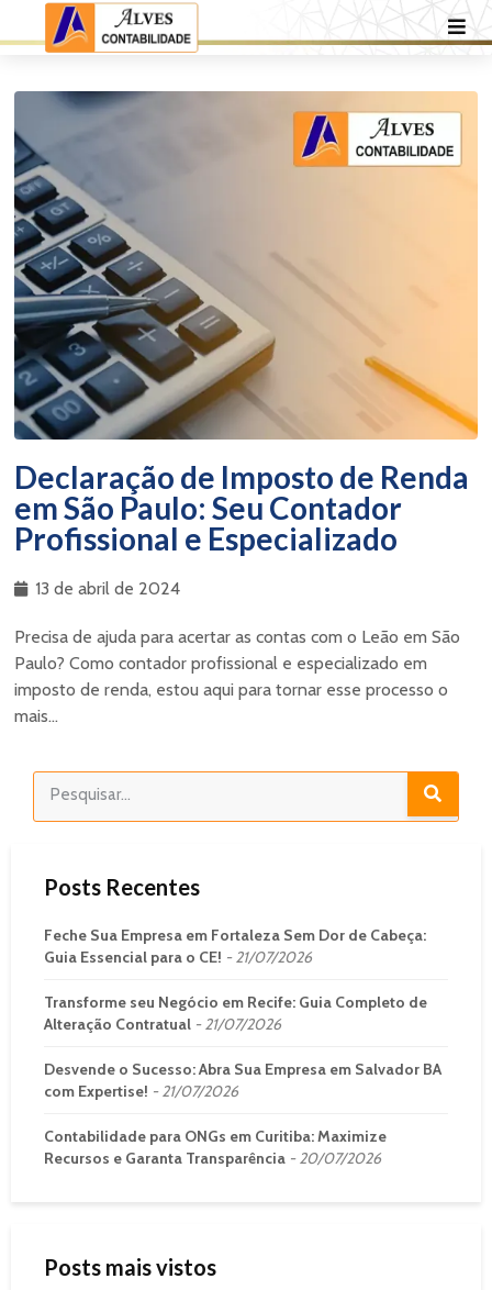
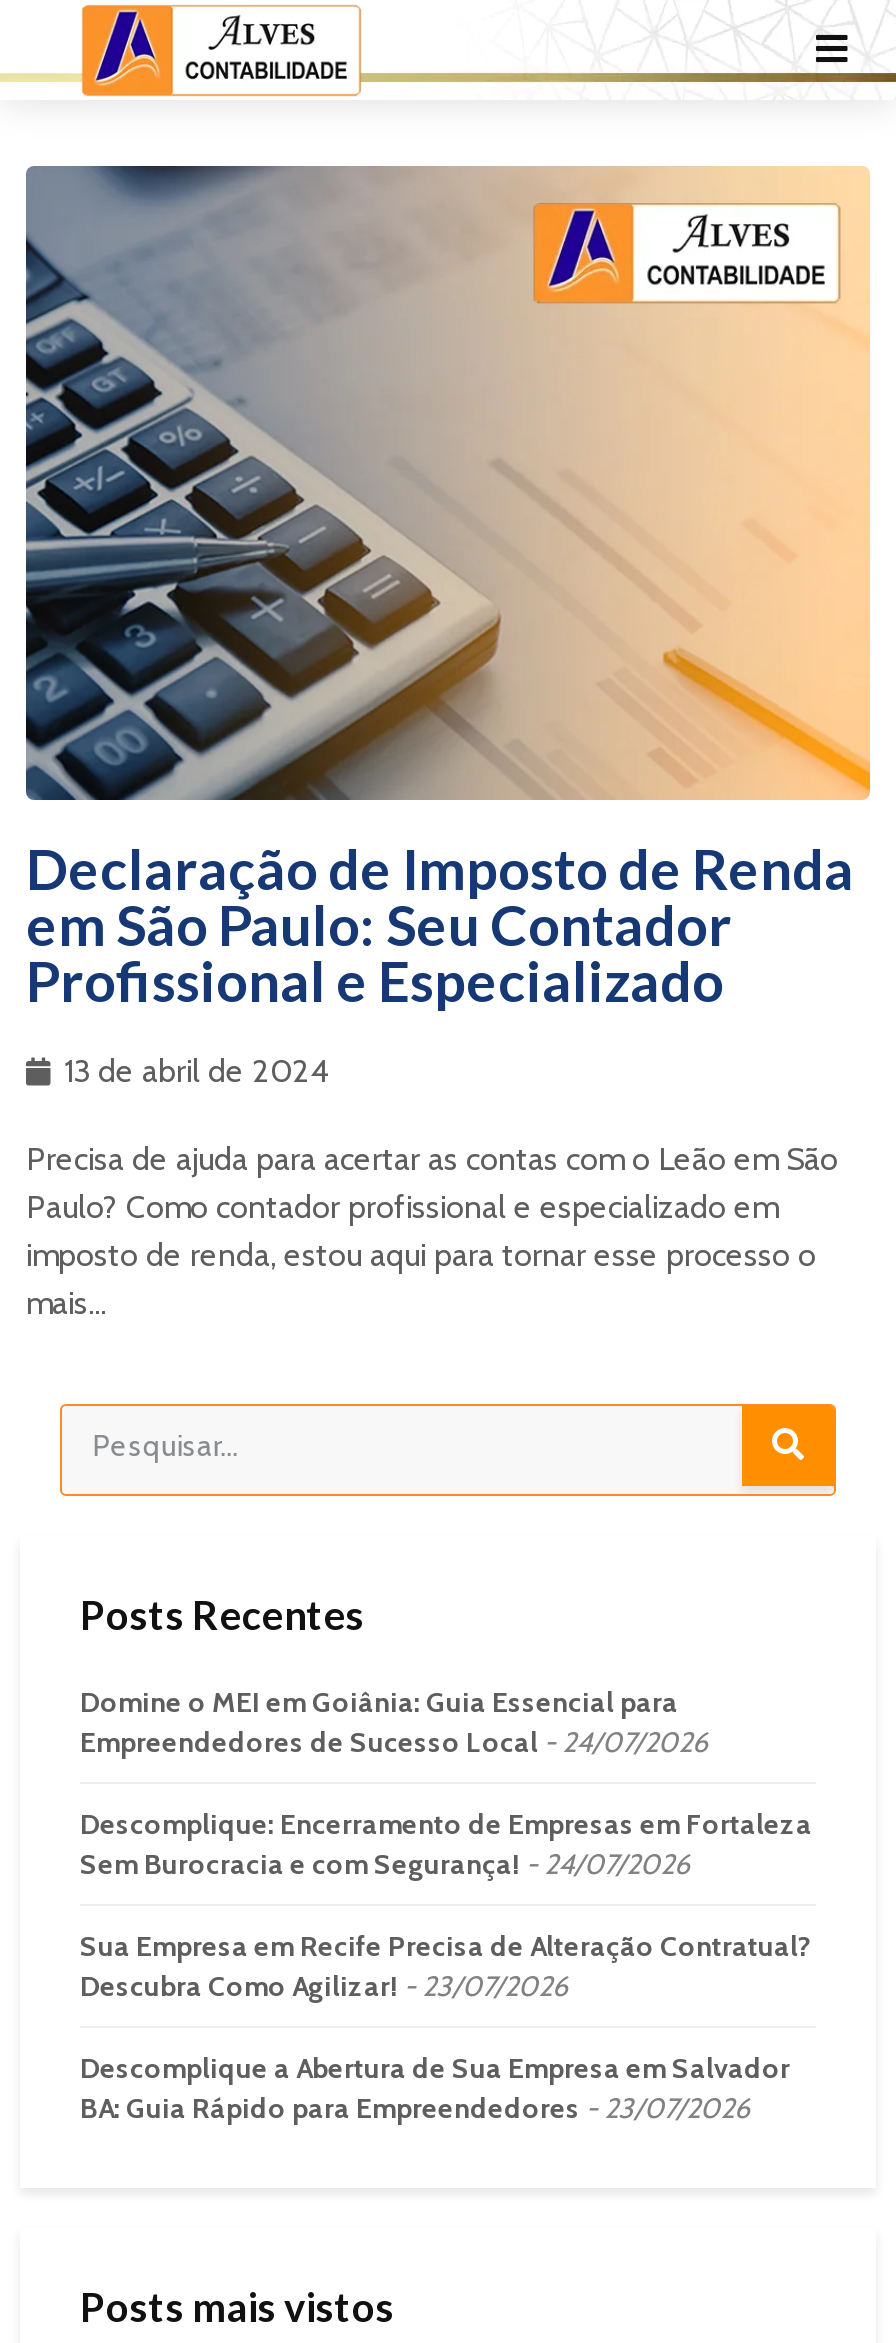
[44,925,426,967] Feche Sua Empresa em Fortaleza Sem Dor de Cabeça: | Guia Essencial para o CE! | 21/07/2026 -> [80,1683,708,1759] Domine o MEI em Goiânia: Guia Essencial para | Empreendedores de Sucesso Local | 24/07/2026
[44,992,427,1034] Transforme seu Negócio em Recife: Guia Completo de | Alteração Contratual | 21/07/2026 -> [80,1805,812,1881] Descomplique: Encerramento de Empresas em Fortaleza | Sem Burocracia e com Segurança! | 24/07/2026
[44,1059,441,1101] Desvende o Sucesso: Abra Sua Empresa em Salvador BA | com Expertise! | 21/07/2026 -> [80,1927,812,2003] Sua Empresa em Recife Precisa de Alteração Contratual? | Descubra Como Agilizar! | 23/07/2026
[44,1126,387,1168] Contabilidade para ONGs em Curitiba: Maximize | Recursos e Garanta Transparência | 20/07/2026 -> [80,2049,790,2125] Descomplique a Abertura de Sua Empresa em Salvador | BA: Guia Rápido para Empreendedores | 23/07/2026

